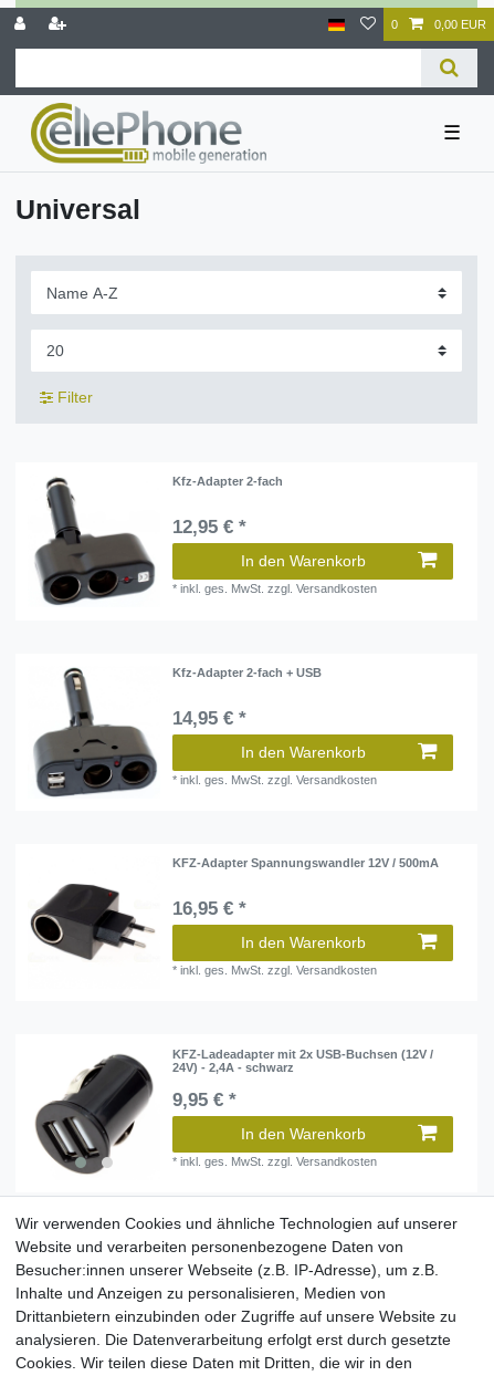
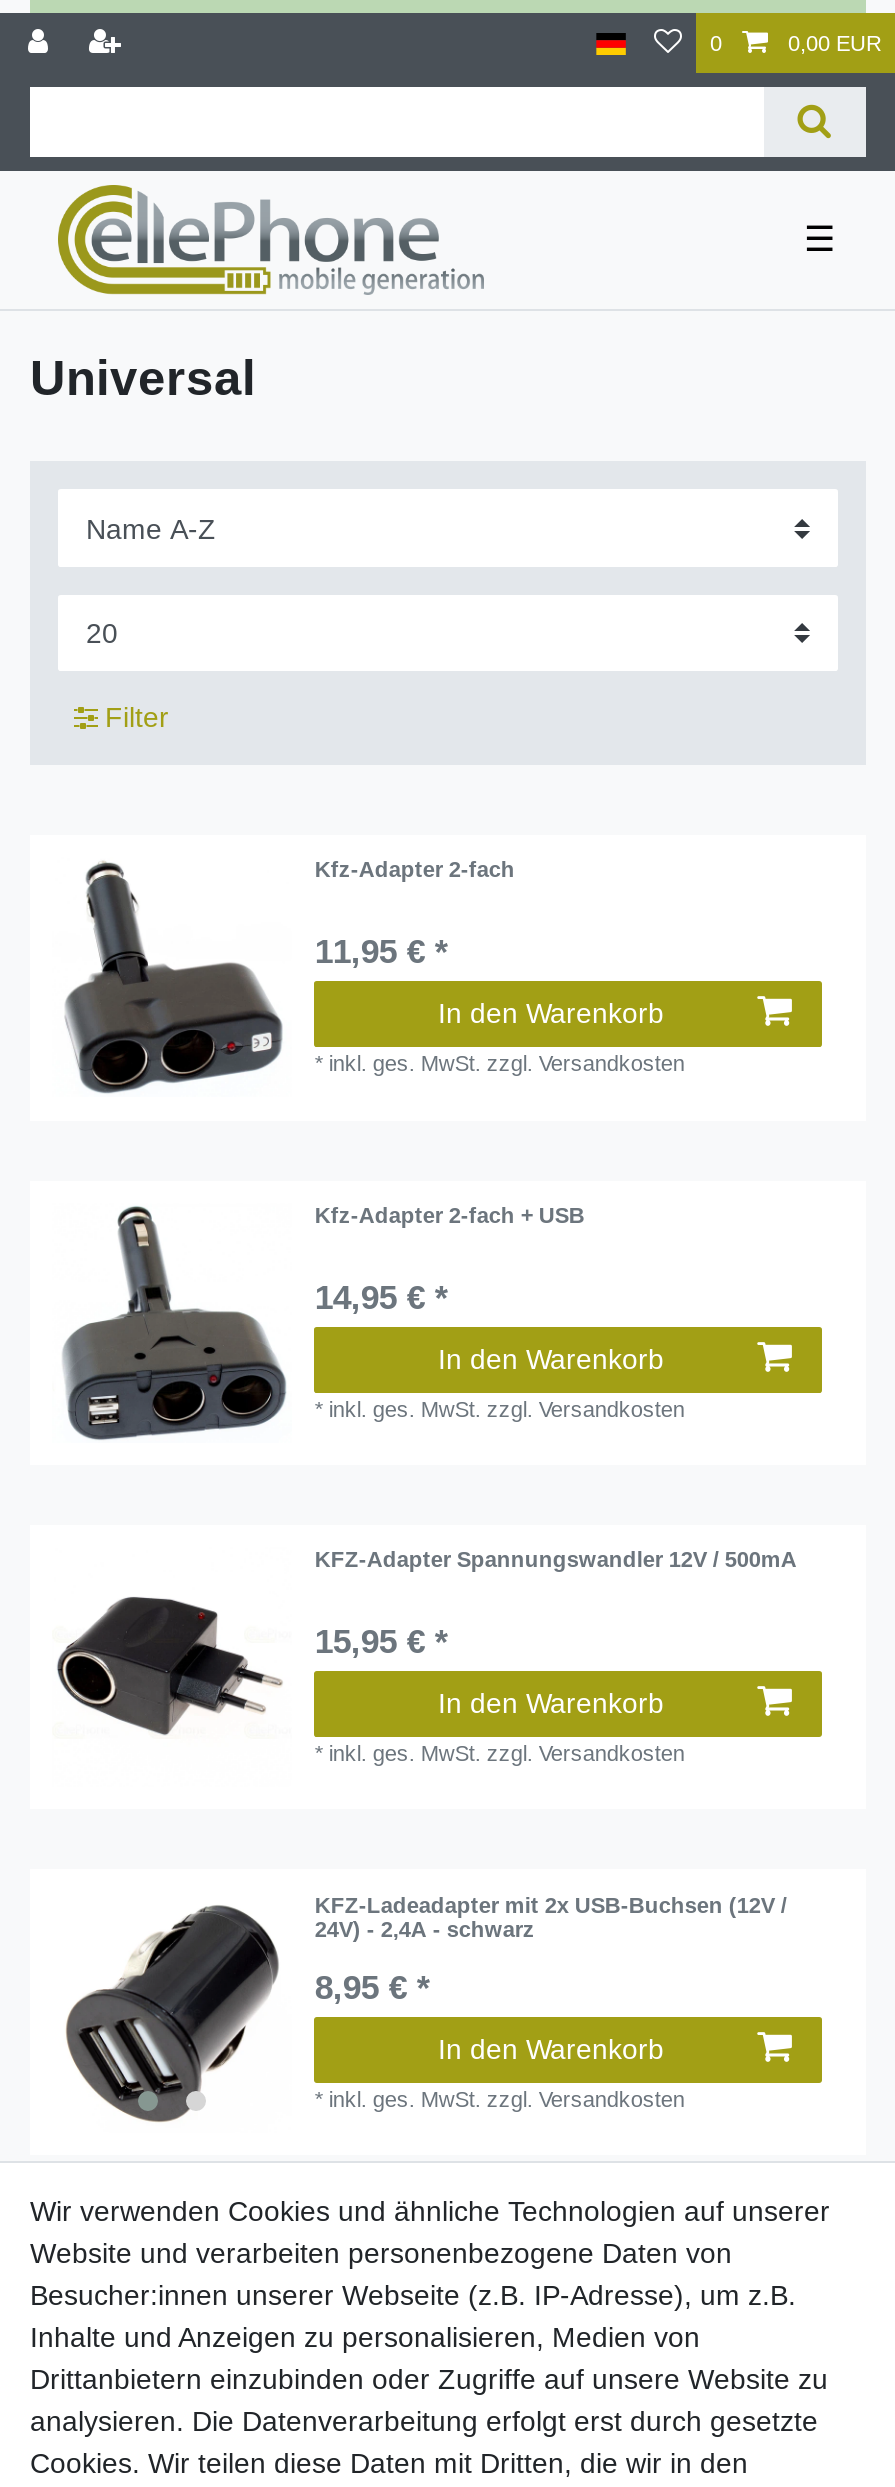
[173,517,247,538] 12,95 € * -> [315,934,449,972] 11,95 € *
[173,898,247,919] 16,95 € * -> [315,1623,449,1661] 15,95 € *
[173,1089,237,1110] 9,95 € * -> [315,1968,431,2006] 8,95 € *

